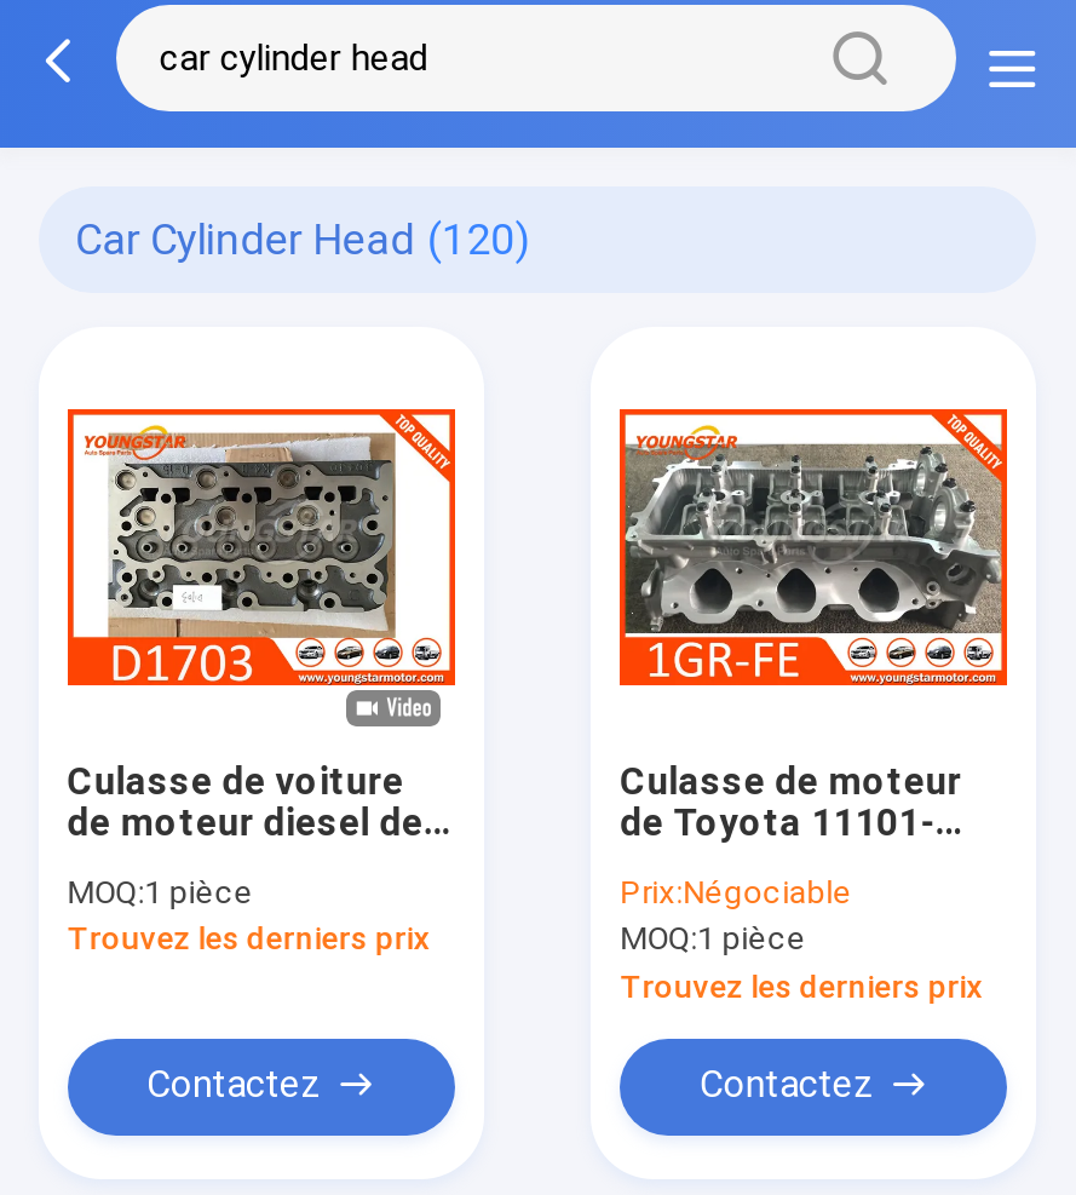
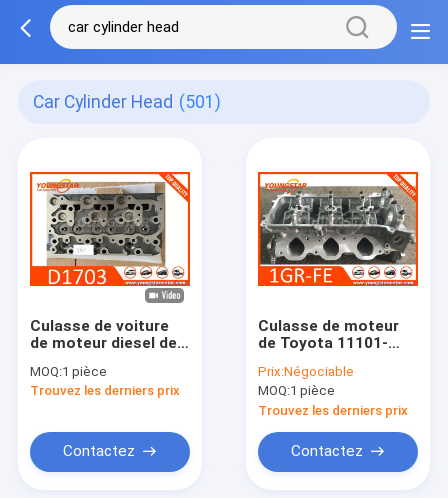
[75,216,529,265] Car Cylinder Head (120) -> [33,92,221,112] Car Cylinder Head (501)

